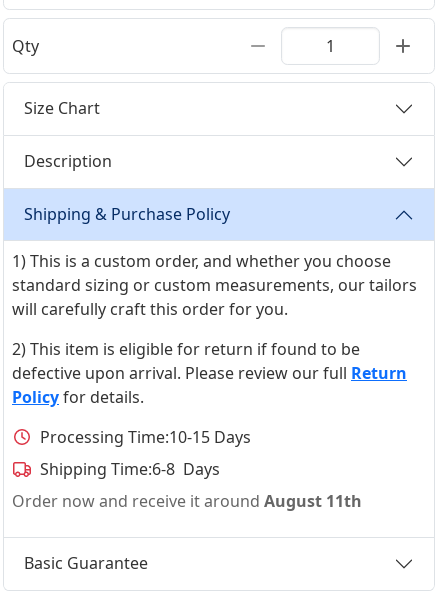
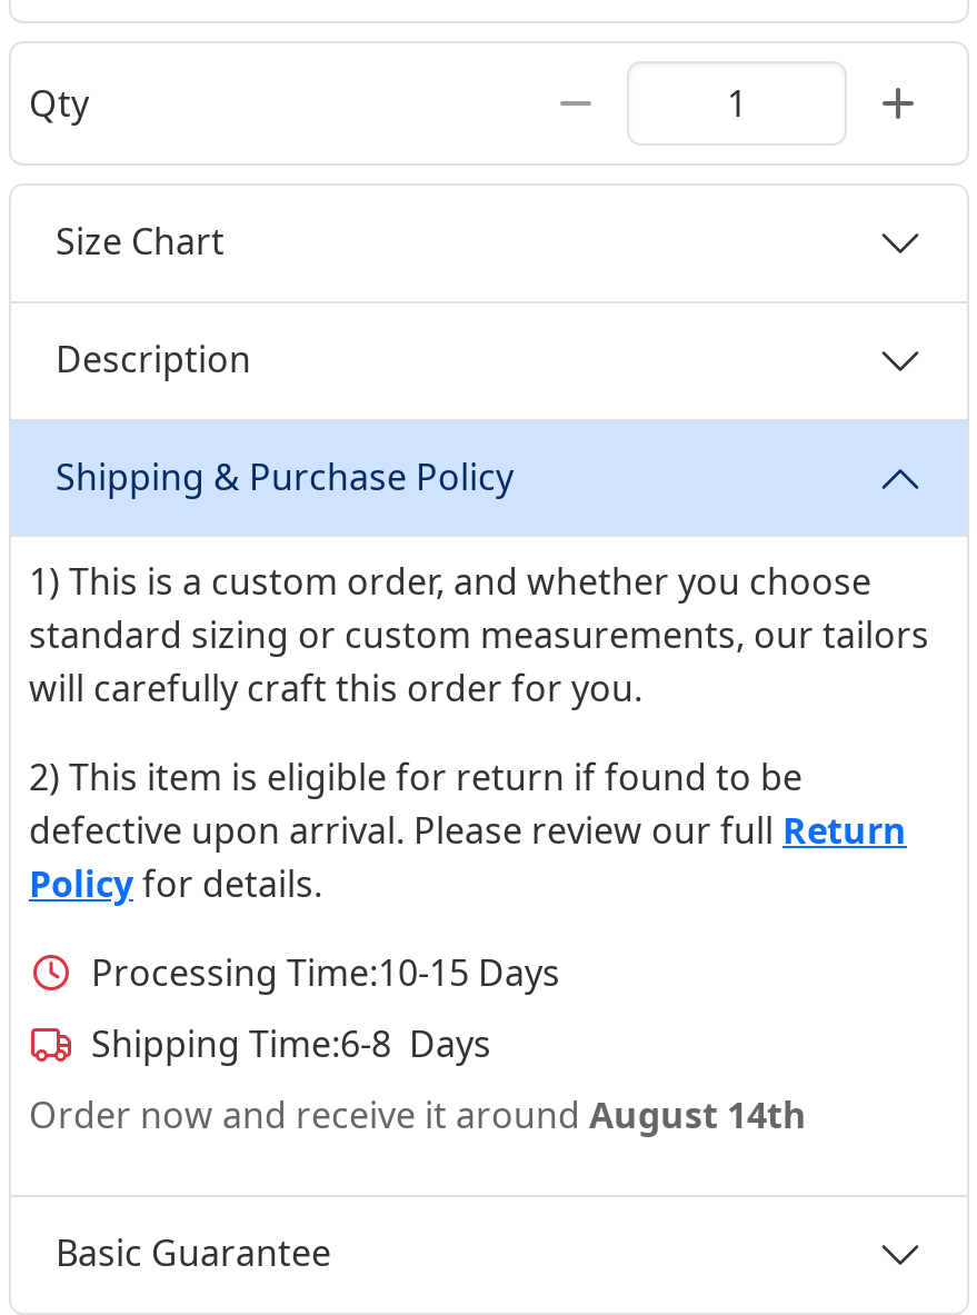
[12,489,362,511] Order now and receive it around August 11th -> [29,1089,807,1138] Order now and receive it around August 14th

